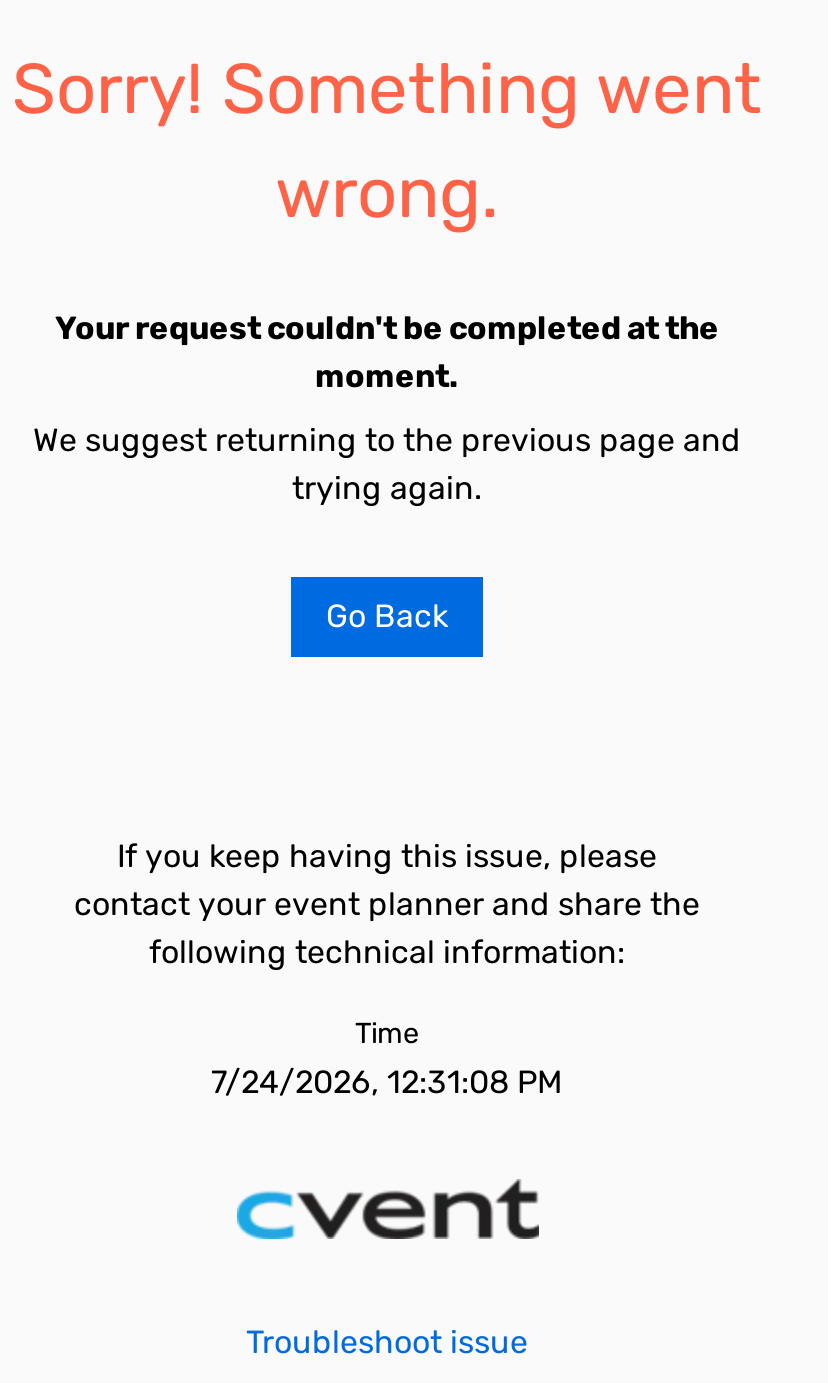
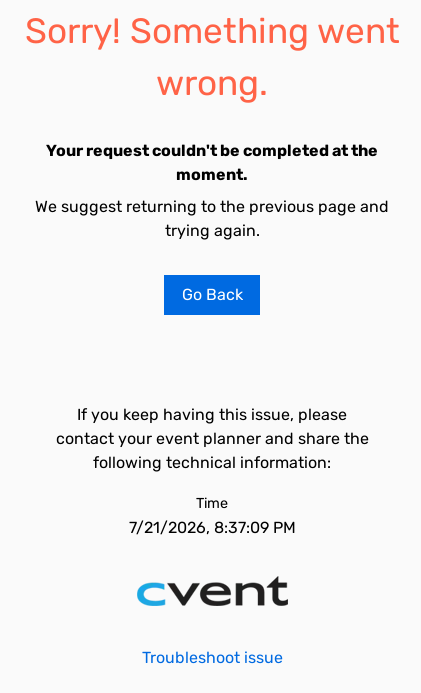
[211,1063,563,1101] 7/24/2026, 12:31:08 PM -> [128,518,295,537] 7/21/2026, 8:37:09 PM

